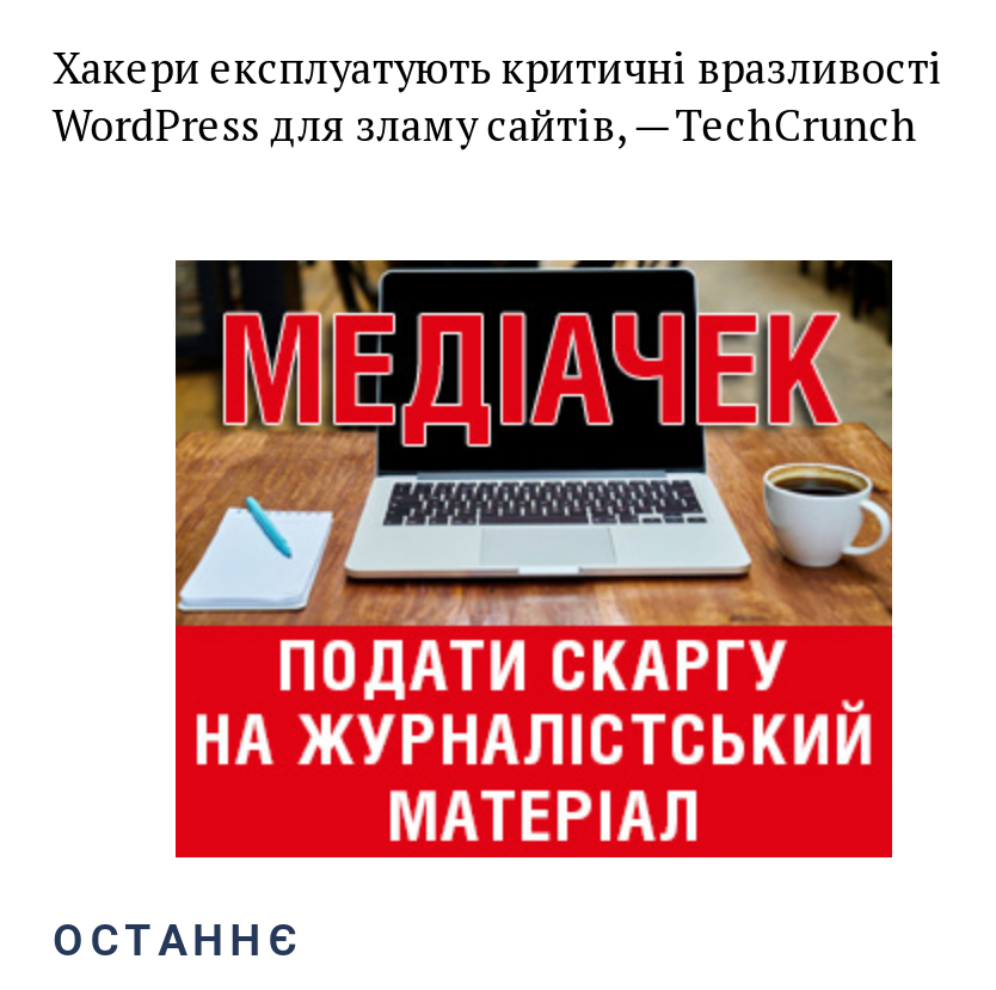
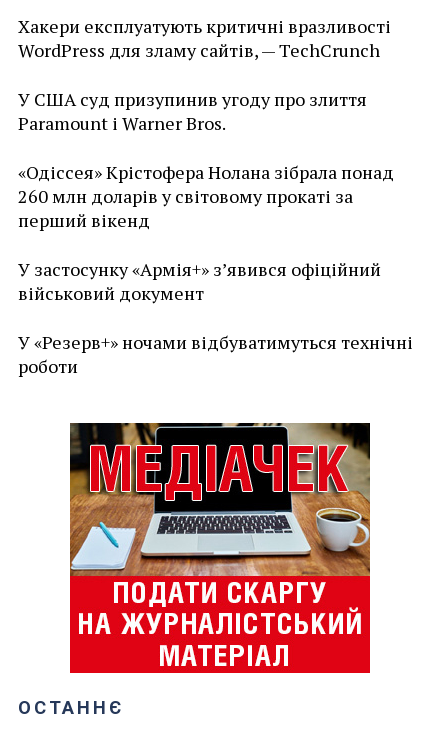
none -> [18,87,413,378] У США суд призупинив угоду про злиття | Paramount і Warner Bros. | «Одіссея» Крістофера Нолана зібрала понад | 260 млн доларів у світовому прокаті за | перший вікенд | У застосунку «Армія+» зʼявився офіційний | військовий документ | У «Резерв+» ночами відбуватимуться технічні | роботи

